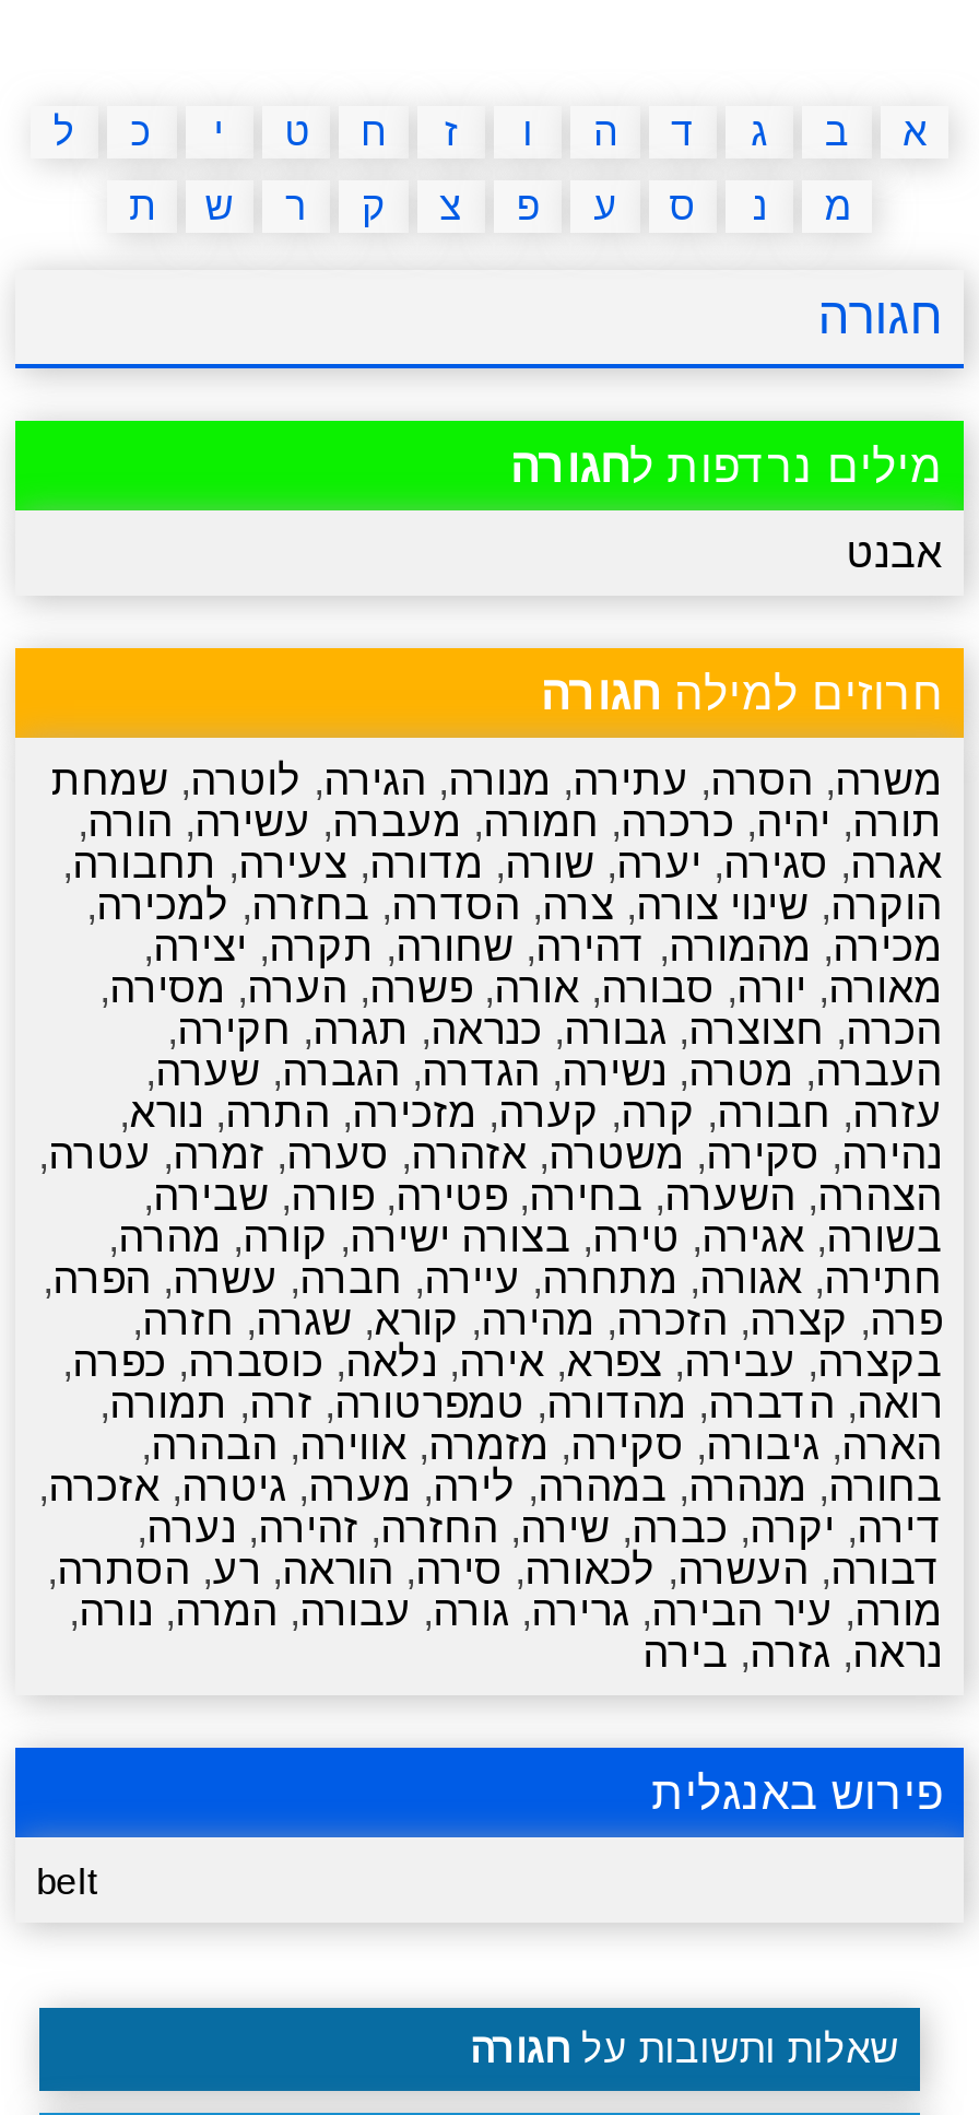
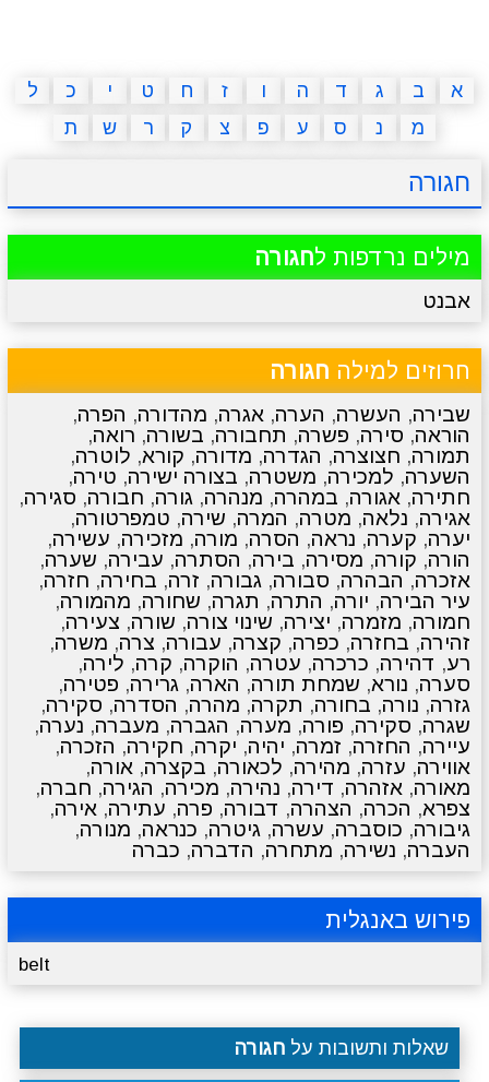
[38,756,943,1675] משרה, הסרה, עתירה, מנורה, הגירה, לוטרה, שמחת | תורה, יהיה, כרכרה, חמורה, מעברה, עשירה, הורה, | אגרה, סגירה, יערה, שורה, מדורה, צעירה, תחבורה, | הוקרה, שינוי צורה, צרה, הסדרה, בחזרה, למכירה, | מכירה, מהמורה, דהירה, שחורה, תקרה, יצירה, | מאורה, יורה, סבורה, אורה, פשרה, הערה, מסירה, | הכרה, חצוצרה, גבורה, כנראה, תגרה, חקירה, | העברה, מטרה, נשירה, הגדרה, הגברה, שערה, | עזרה, חבורה, קרה, קערה, מזכירה, התרה, נורא, | נהירה, סקירה, משטרה, אזהרה, סערה, זמרה, עטרה, | הצהרה, השערה, בחירה, פטירה, פורה, שבירה, | בשורה, אגירה, טירה, בצורה ישירה, קורה, מהרה, | חתירה, אגורה, מתחרה, עיירה, חברה, עשרה, הפרה, | פרה, קצרה, הזכרה, מהירה, קורא, שגרה, חזרה, | בקצרה, עבירה, צפרא, אירה, נלאה, כוסברה, כפרה, | רואה, הדברה, מהדורה, טמפרטורה, זרה, תמורה, | הארה, גיבורה, סקירה, מזמרה, אווירה, הבהרה, | בחורה, מנהרה, במהרה, לירה, מערה, גיטרה, אזכרה, | דירה, יקרה, כברה, שירה, החזרה, זהירה, נערה, | דבורה, העשרה, לכאורה, סירה, הוראה, רע, הסתרה, | מורה, עיר הבירה, גרירה, גורה, עבורה, המרה, נורה, | נראה, גזרה, בירה -> [19,402,471,861] שבירה, העשרה, הערה, אגרה, מהדורה, הפרה, | הוראה, סירה, פשרה, תחבורה, בשורה, רואה, | תמורה, חצוצרה, הגדרה, מדורה, קורא, לוטרה, | השערה, למכירה, משטרה, בצורה ישירה, טירה, | חתירה, אגורה, במהרה, מנהרה, גורה, חבורה, סגירה, | אגירה, נלאה, מטרה, המרה, שירה, טמפרטורה, | יערה, קערה, נראה, הסרה, מורה, מזכירה, עשירה, | הורה, קורה, מסירה, בירה, הסתרה, עבירה, שערה, | אזכרה, הבהרה, סבורה, גבורה, זרה, בחירה, חזרה, | עיר הבירה, יורה, התרה, תגרה, שחורה, מהמורה, | חמורה, מזמרה, יצירה, שינוי צורה, שורה, צעירה, | זהירה, בחזרה, כפרה, קצרה, עבורה, צרה, משרה, | רע, דהירה, כרכרה, עטרה, הוקרה, קרה, לירה, | סערה, נורא, שמחת תורה, הארה, גרירה, פטירה, | גזרה, נורה, בחורה, תקרה, מהרה, הסדרה, סקירה, | שגרה, סקירה, פורה, מערה, הגברה, מעברה, נערה, | עיירה, החזרה, זמרה, יהיה, יקרה, חקירה, הזכרה, | אווירה, עזרה, מהירה, לכאורה, בקצרה, אורה, | מאורה, אזהרה, דירה, נהירה, מכירה, הגירה, חברה, | צפרא, הכרה, הצהרה, דבורה, פרה, עתירה,אירה, | גיבורה, כוסברה, עשרה, גיטרה, כנראה, מנורה, | העברה, נשירה, מתחרה, הדברה, כברה

